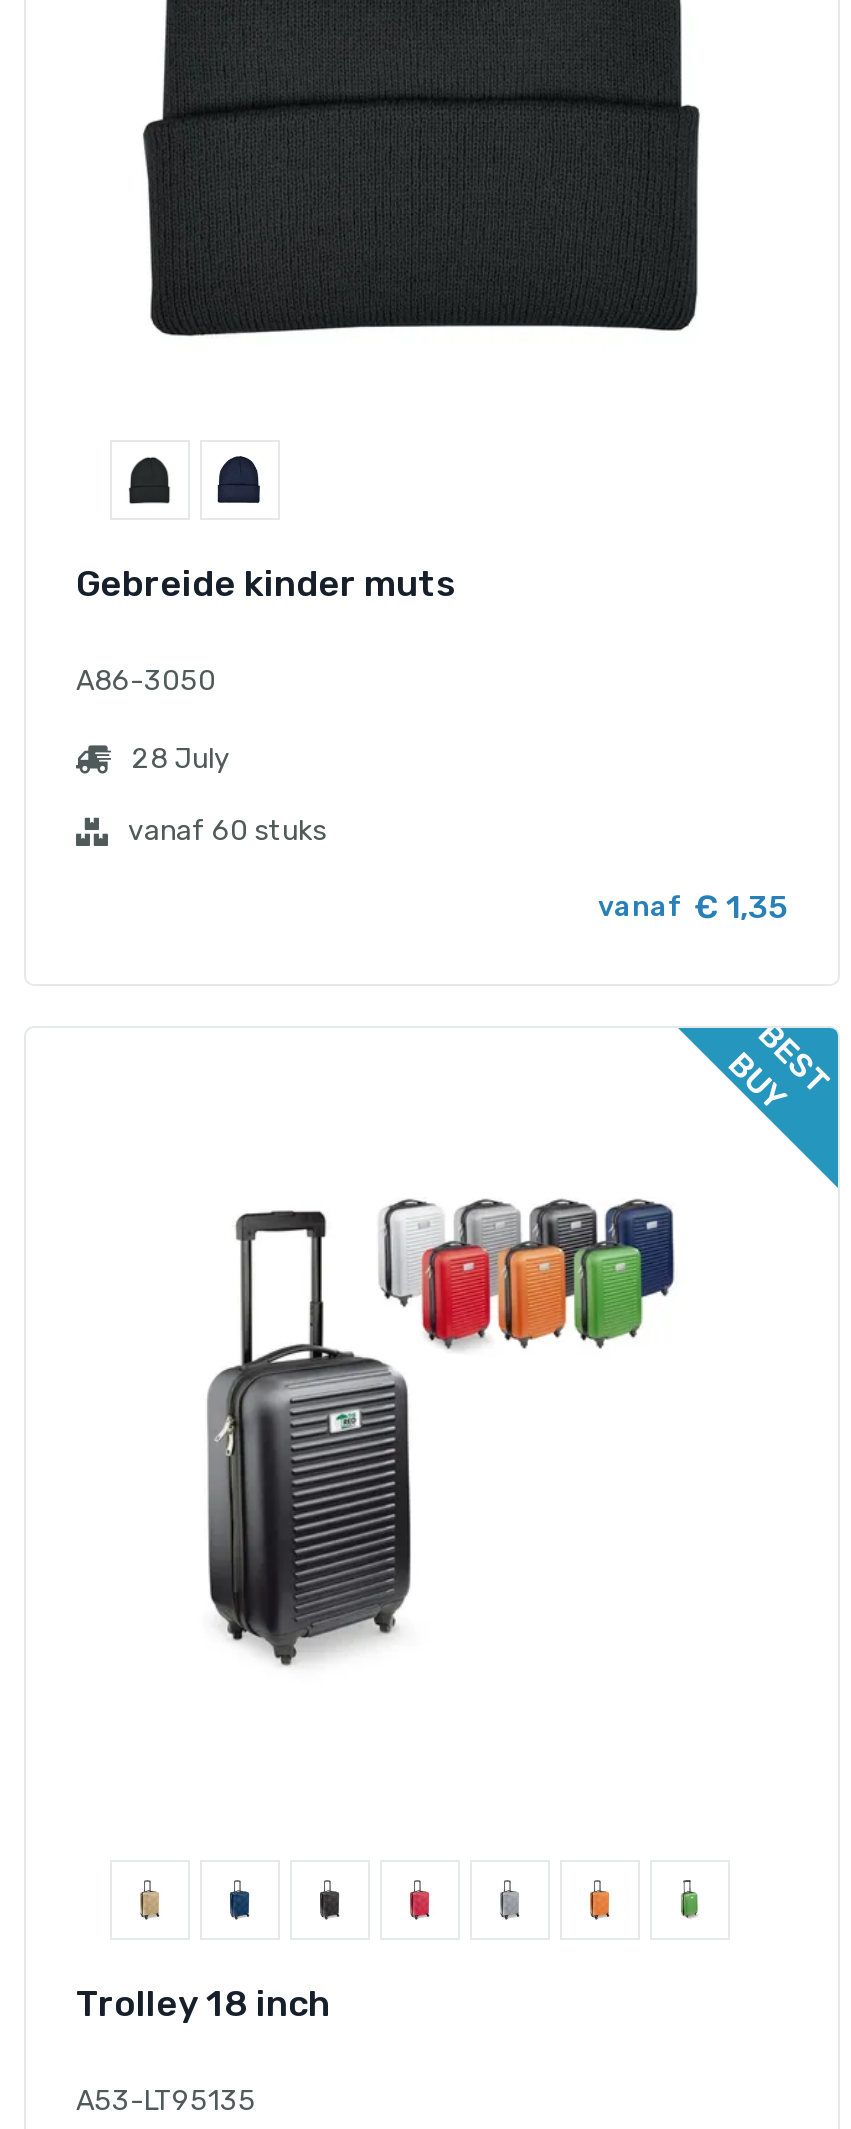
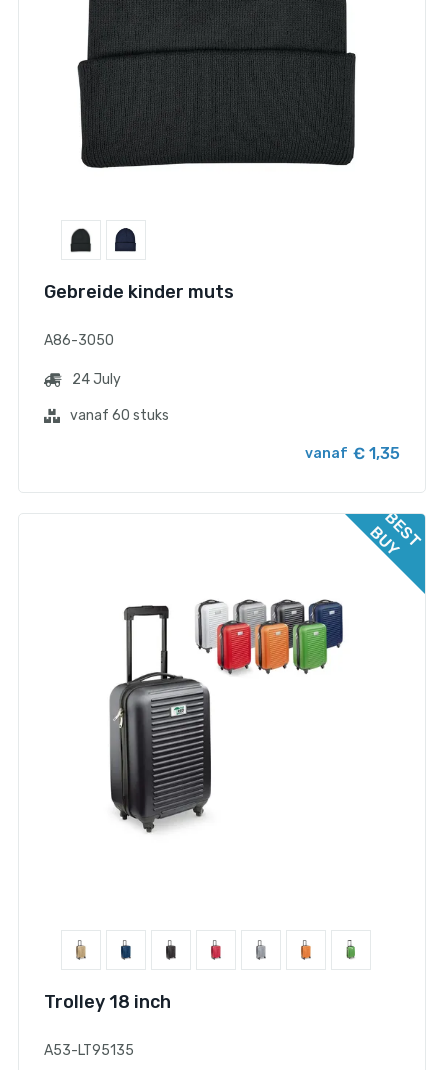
[132,742,230,776] 28 July -> [72,371,121,388] 24 July

